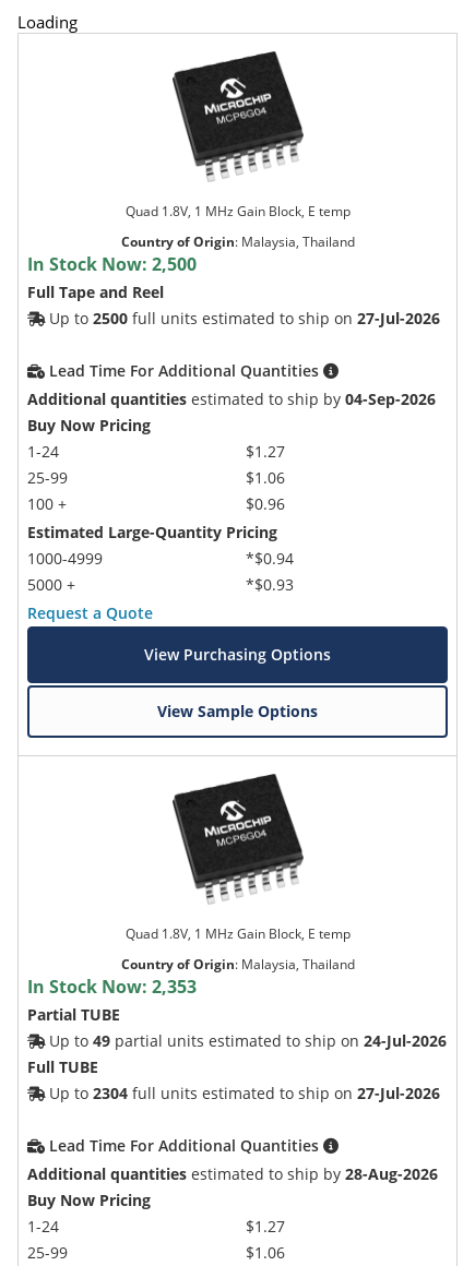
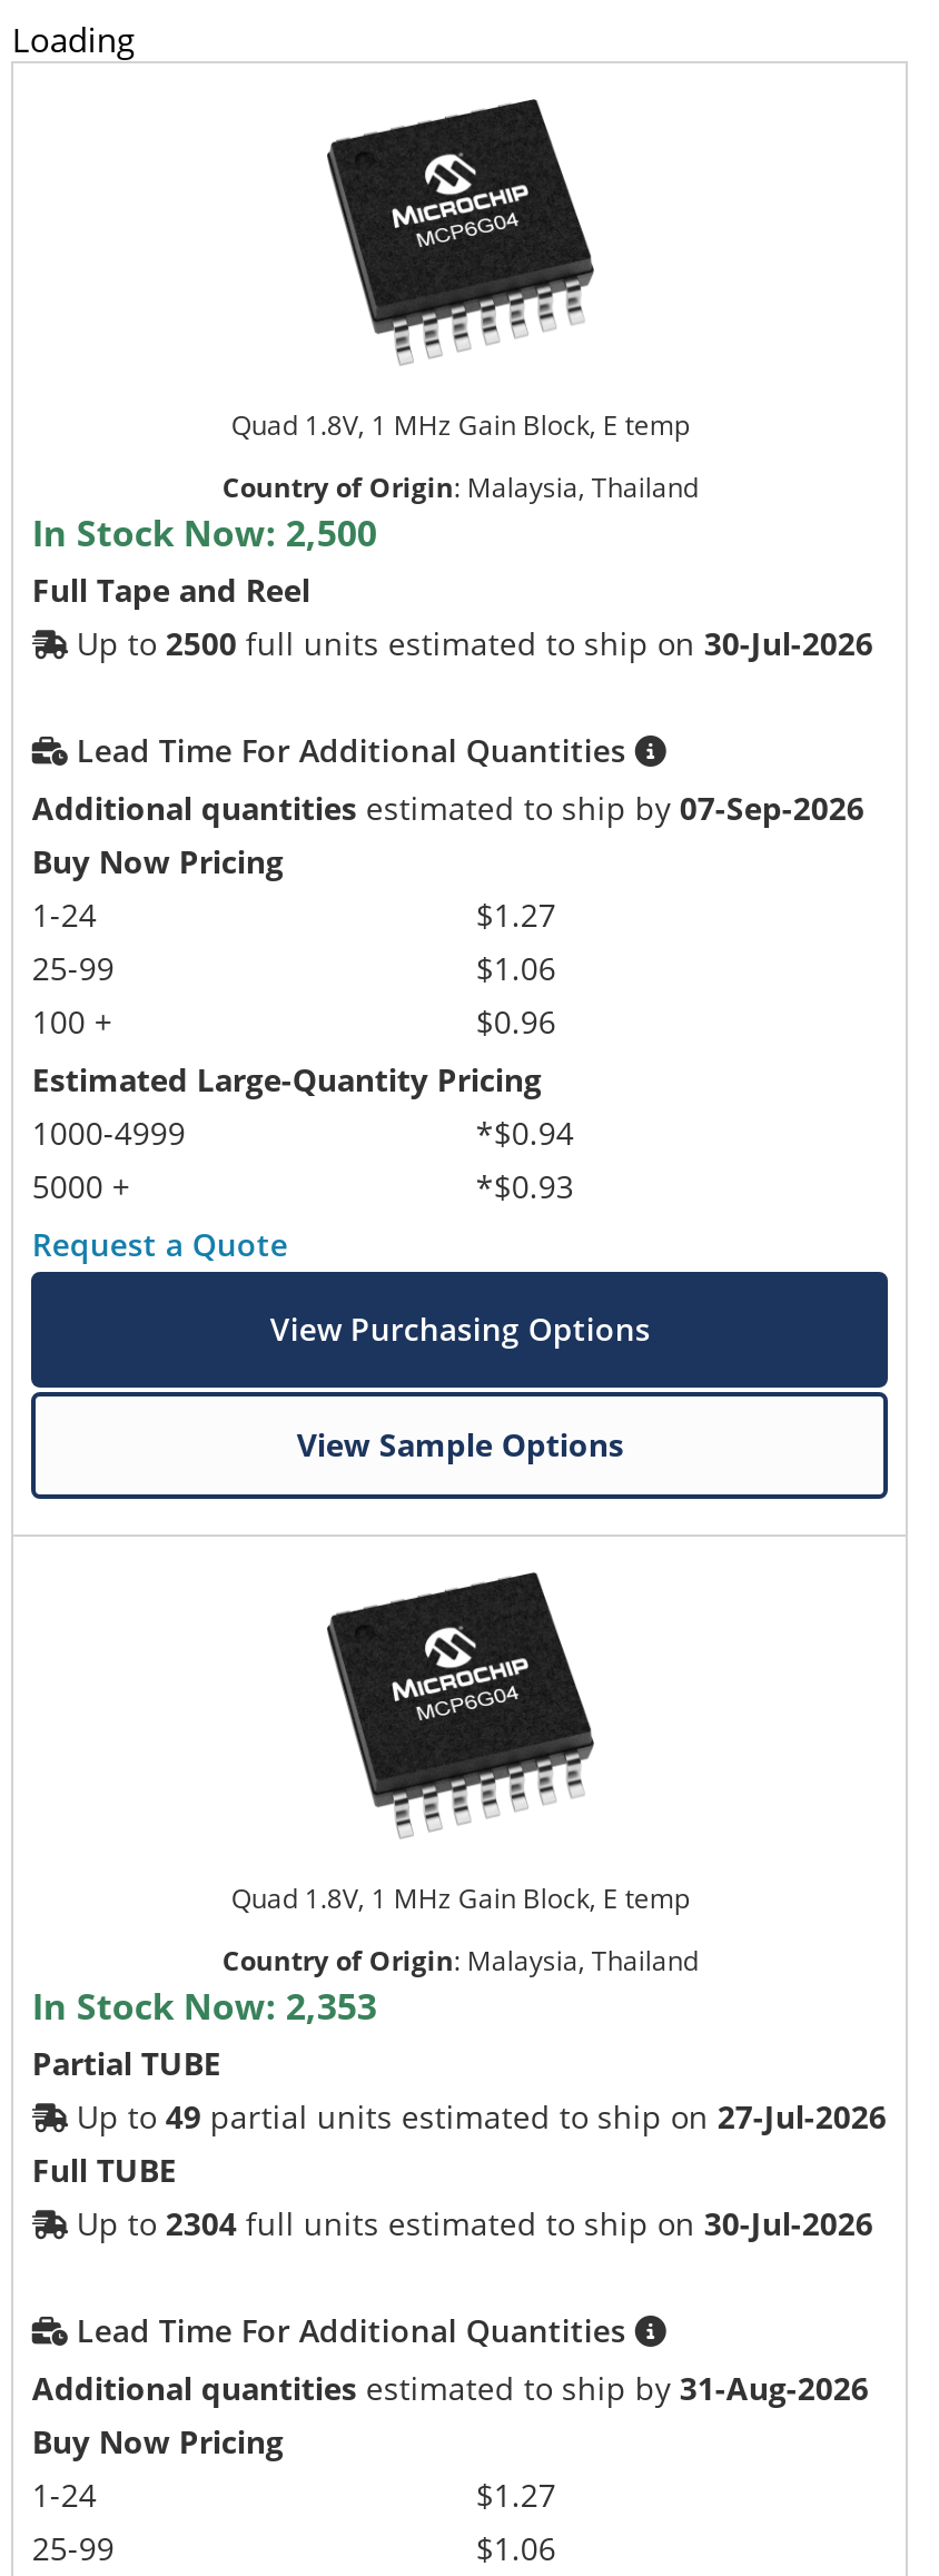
[50,307,440,328] Up to 2500 full units estimated to ship on 27-Jul-2026 -> [77,621,873,664] Up to 2500 full units estimated to ship on 30-Jul-2026
[28,388,436,409] Additional quantities estimated to ship by 04-Sep-2026 -> [32,786,864,828] Additional quantities estimated to ship by 07-Sep-2026
[50,1030,447,1051] Up to 49 partial units estimated to ship on 24-Jul-2026 -> [77,2095,886,2137] Up to 49 partial units estimated to ship on 27-Jul-2026
[50,1082,440,1103] Up to 2304 full units estimated to ship on 27-Jul-2026 -> [77,2201,873,2244] Up to 2304 full units estimated to ship on 30-Jul-2026
[28,1163,438,1184] Additional quantities estimated to ship by 28-Aug-2026 -> [32,2366,869,2408] Additional quantities estimated to ship by 31-Aug-2026

